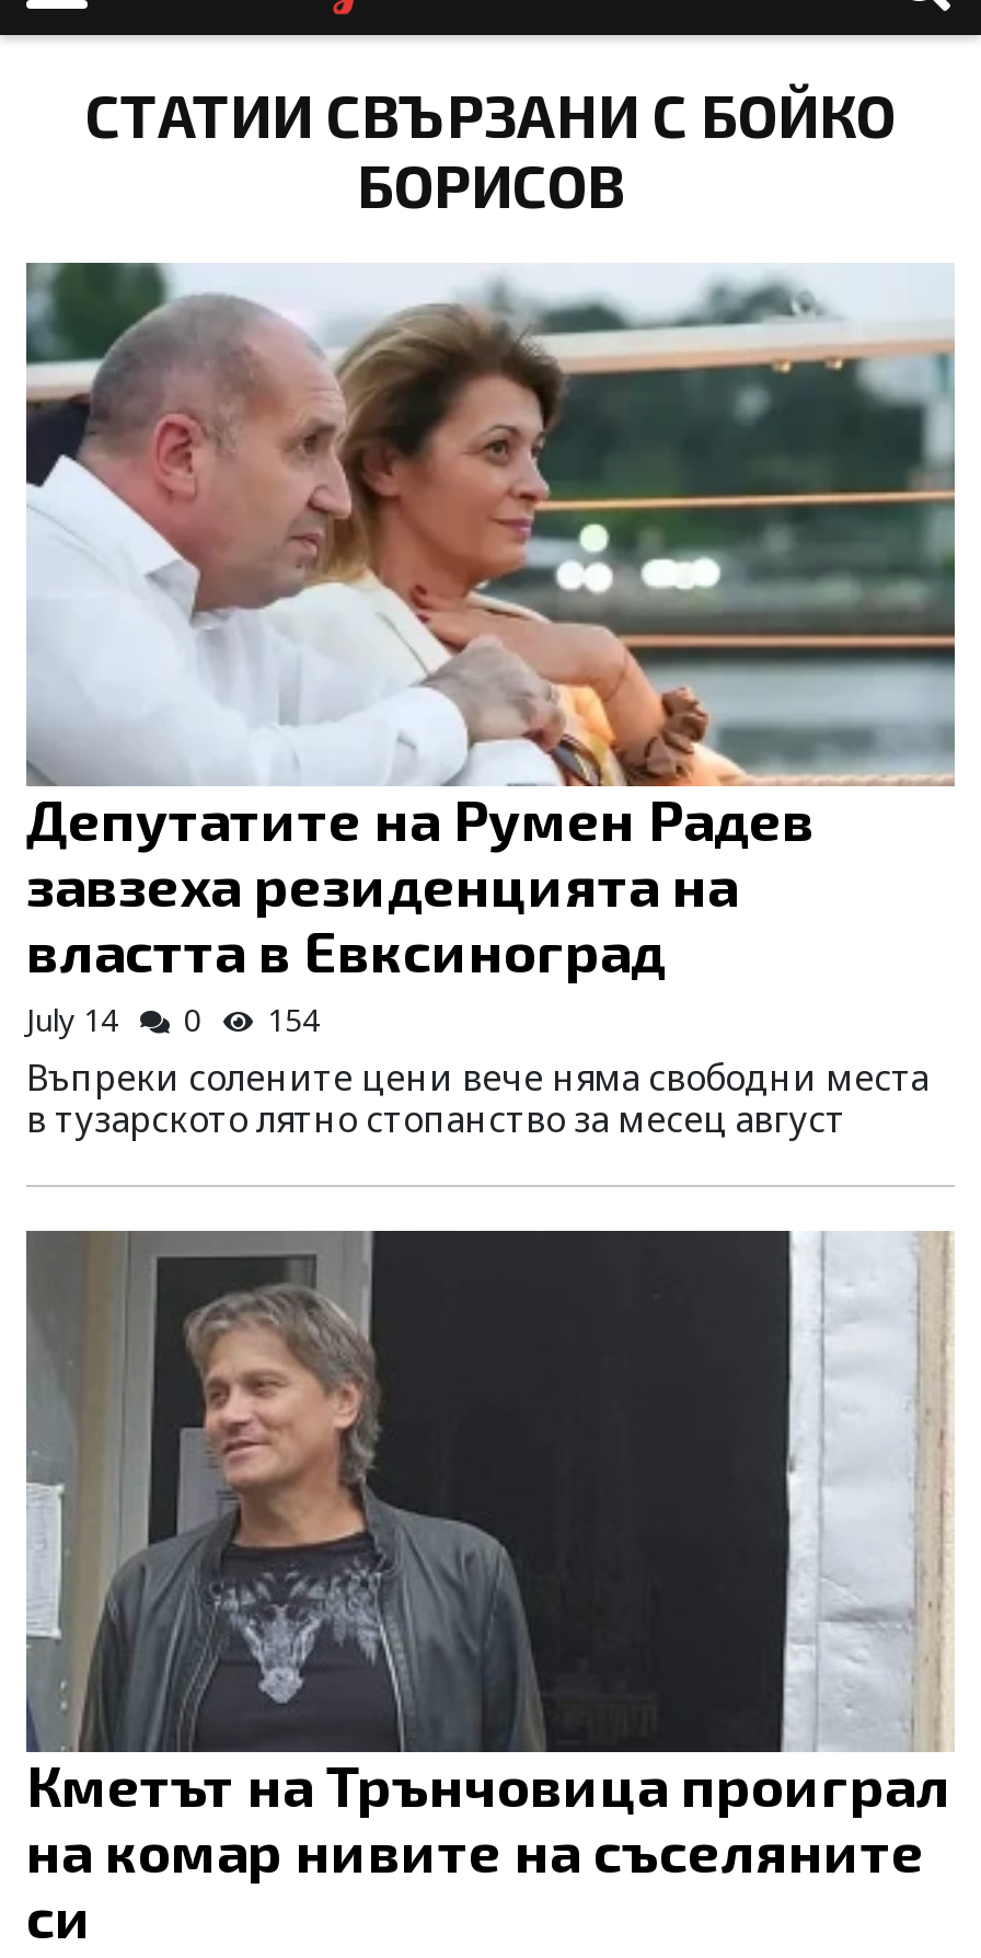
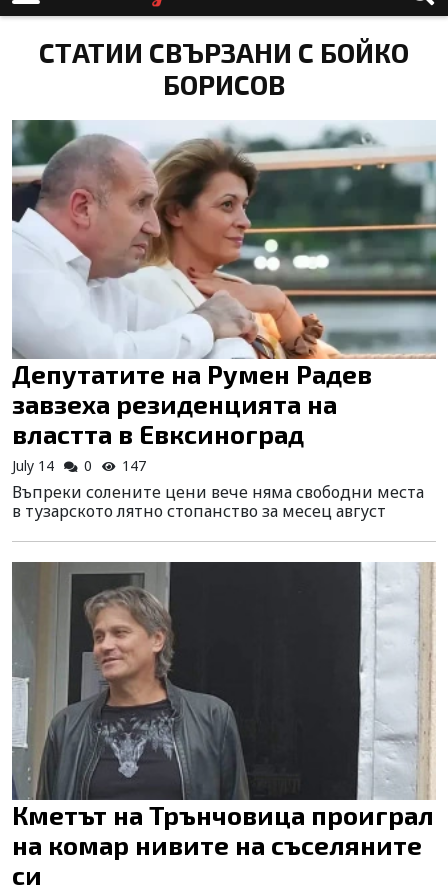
[26,998,320,1039] July 14 0 154 -> [12,455,146,474] July 14 0 147

